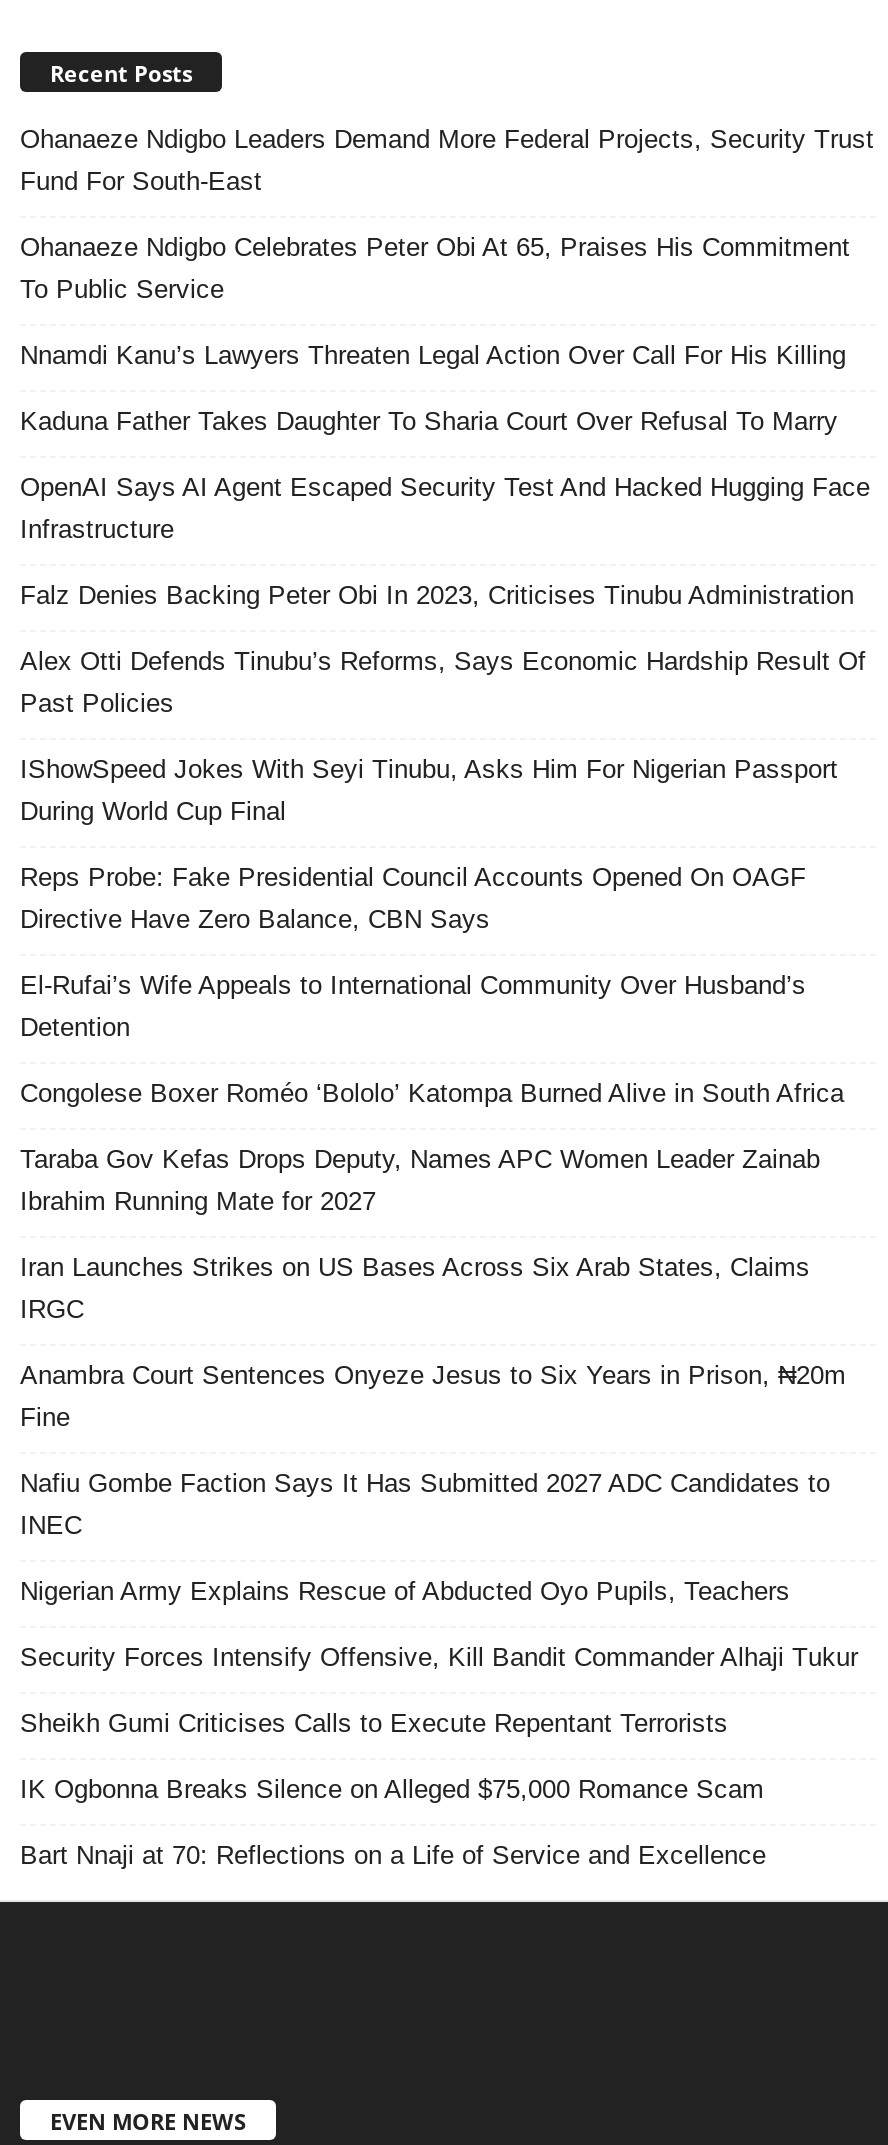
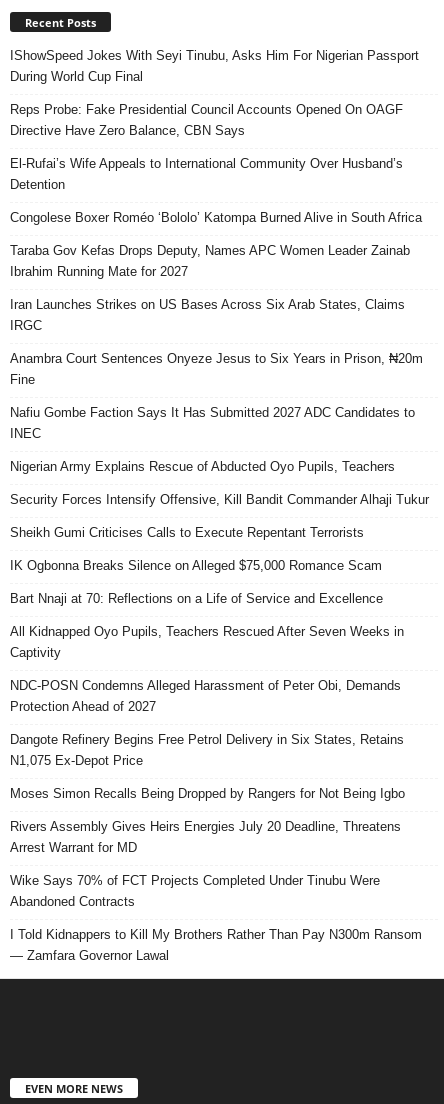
[20,124,874,718] Ohanaeze Ndigbo Leaders Demand More Federal Projects, Security Trust | Fund For South-East | Ohanaeze Ndigbo Celebrates Peter Obi At 65, Praises His Commitment | To Public Service | Nnamdi Kanu’s Lawyers Threaten Legal Action Over Call For His Killing | Kaduna Father Takes Daughter To Sharia Court Over Refusal To Marry | OpenAI Says AI Agent Escaped Security Test And Hacked Hugging Face | Infrastructure | Falz Denies Backing Peter Obi In 2023, Criticises Tinubu Administration | Alex Otti Defends Tinubu’s Reforms, Says Economic Hardship Result Of | Past Policies -> none
moved [20,754,858,1870] -> [10,48,429,606]: IShowSpeed Jokes With Seyi Tinubu, Asks Him For Nigerian Passport | During World Cup Final | Reps Probe: Fake Presidential Council Accounts Opened On OAGF | ... | IK Ogbonna Breaks Silence on Alleged $75,000 Romance Scam | Bart Nnaji at 70: Reflections on a Life of Service and Excellence
none -> [10,624,422,963] All Kidnapped Oyo Pupils, Teachers Rescued After Seven Weeks in | Captivity | NDC-POSN Condemns Alleged Harassment of Peter Obi, Demands | Protection Ahead of 2027 | Dangote Refinery Begins Free Petrol Delivery in Six States, Retains | N1,075 Ex-Depot Price | Moses Simon Recalls Being Dropped by Rangers for Not Being Igbo | Rivers Assembly Gives Heirs Energies July 20 Deadline, Threatens | Arrest Warrant for MD | Wike Says 70% of FCT Projects Completed Under Tinubu Were | Abandoned Contracts | I Told Kidnappers to Kill My Brothers Rather Than Pay N300m Ransom | — Zamfara Governor Lawal

